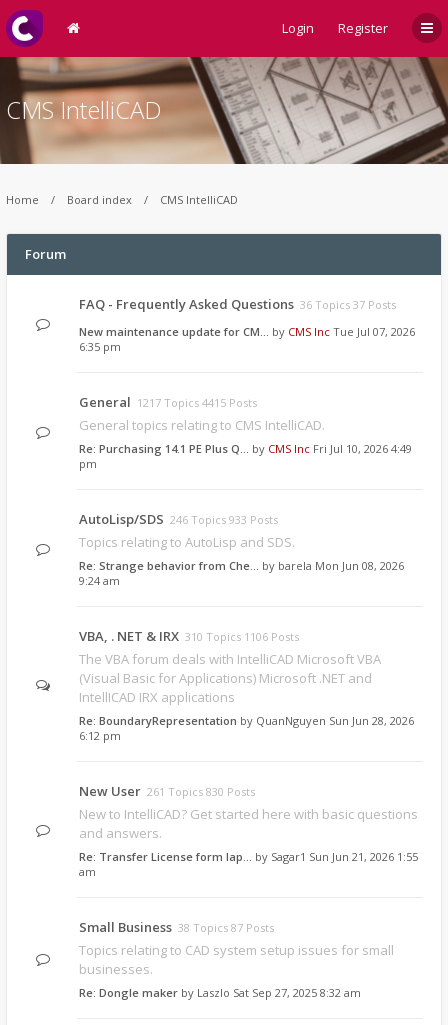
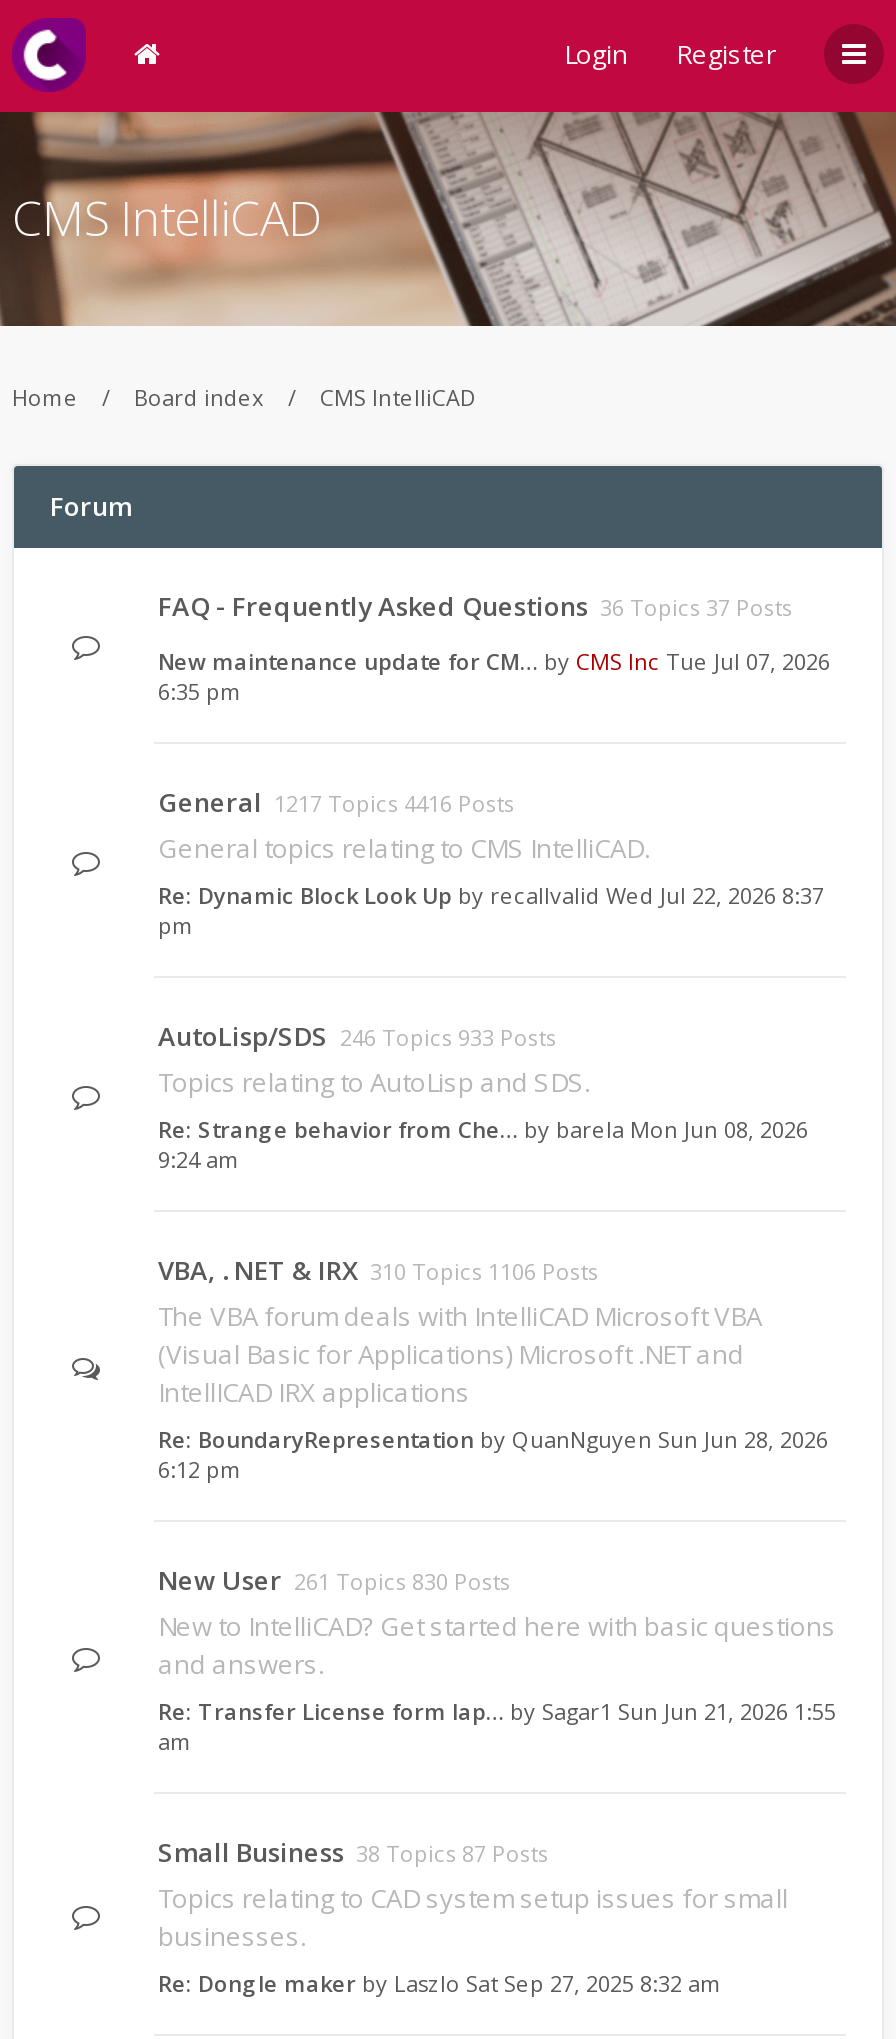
[79,393,257,411] General 1217 Topics 4415 Posts -> [158,784,514,820] General 1217 Topics 4416 Posts
[79,441,412,456] Re: Purchasing 14.1 PE Plus Q… by CMS Inc Fri Jul 10, 2026 4:49 -> [158,880,824,910] Re: Dynamic Block Look Up by recallvalid Wed Jul 22, 2026 8:37

